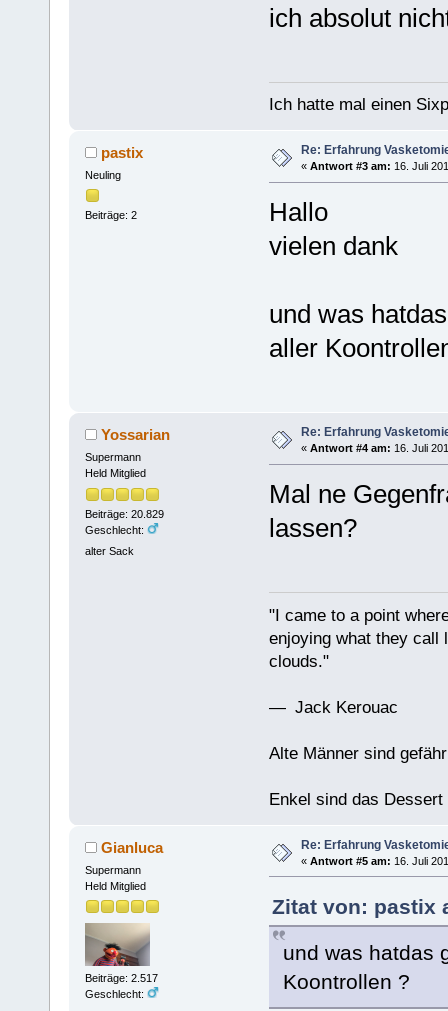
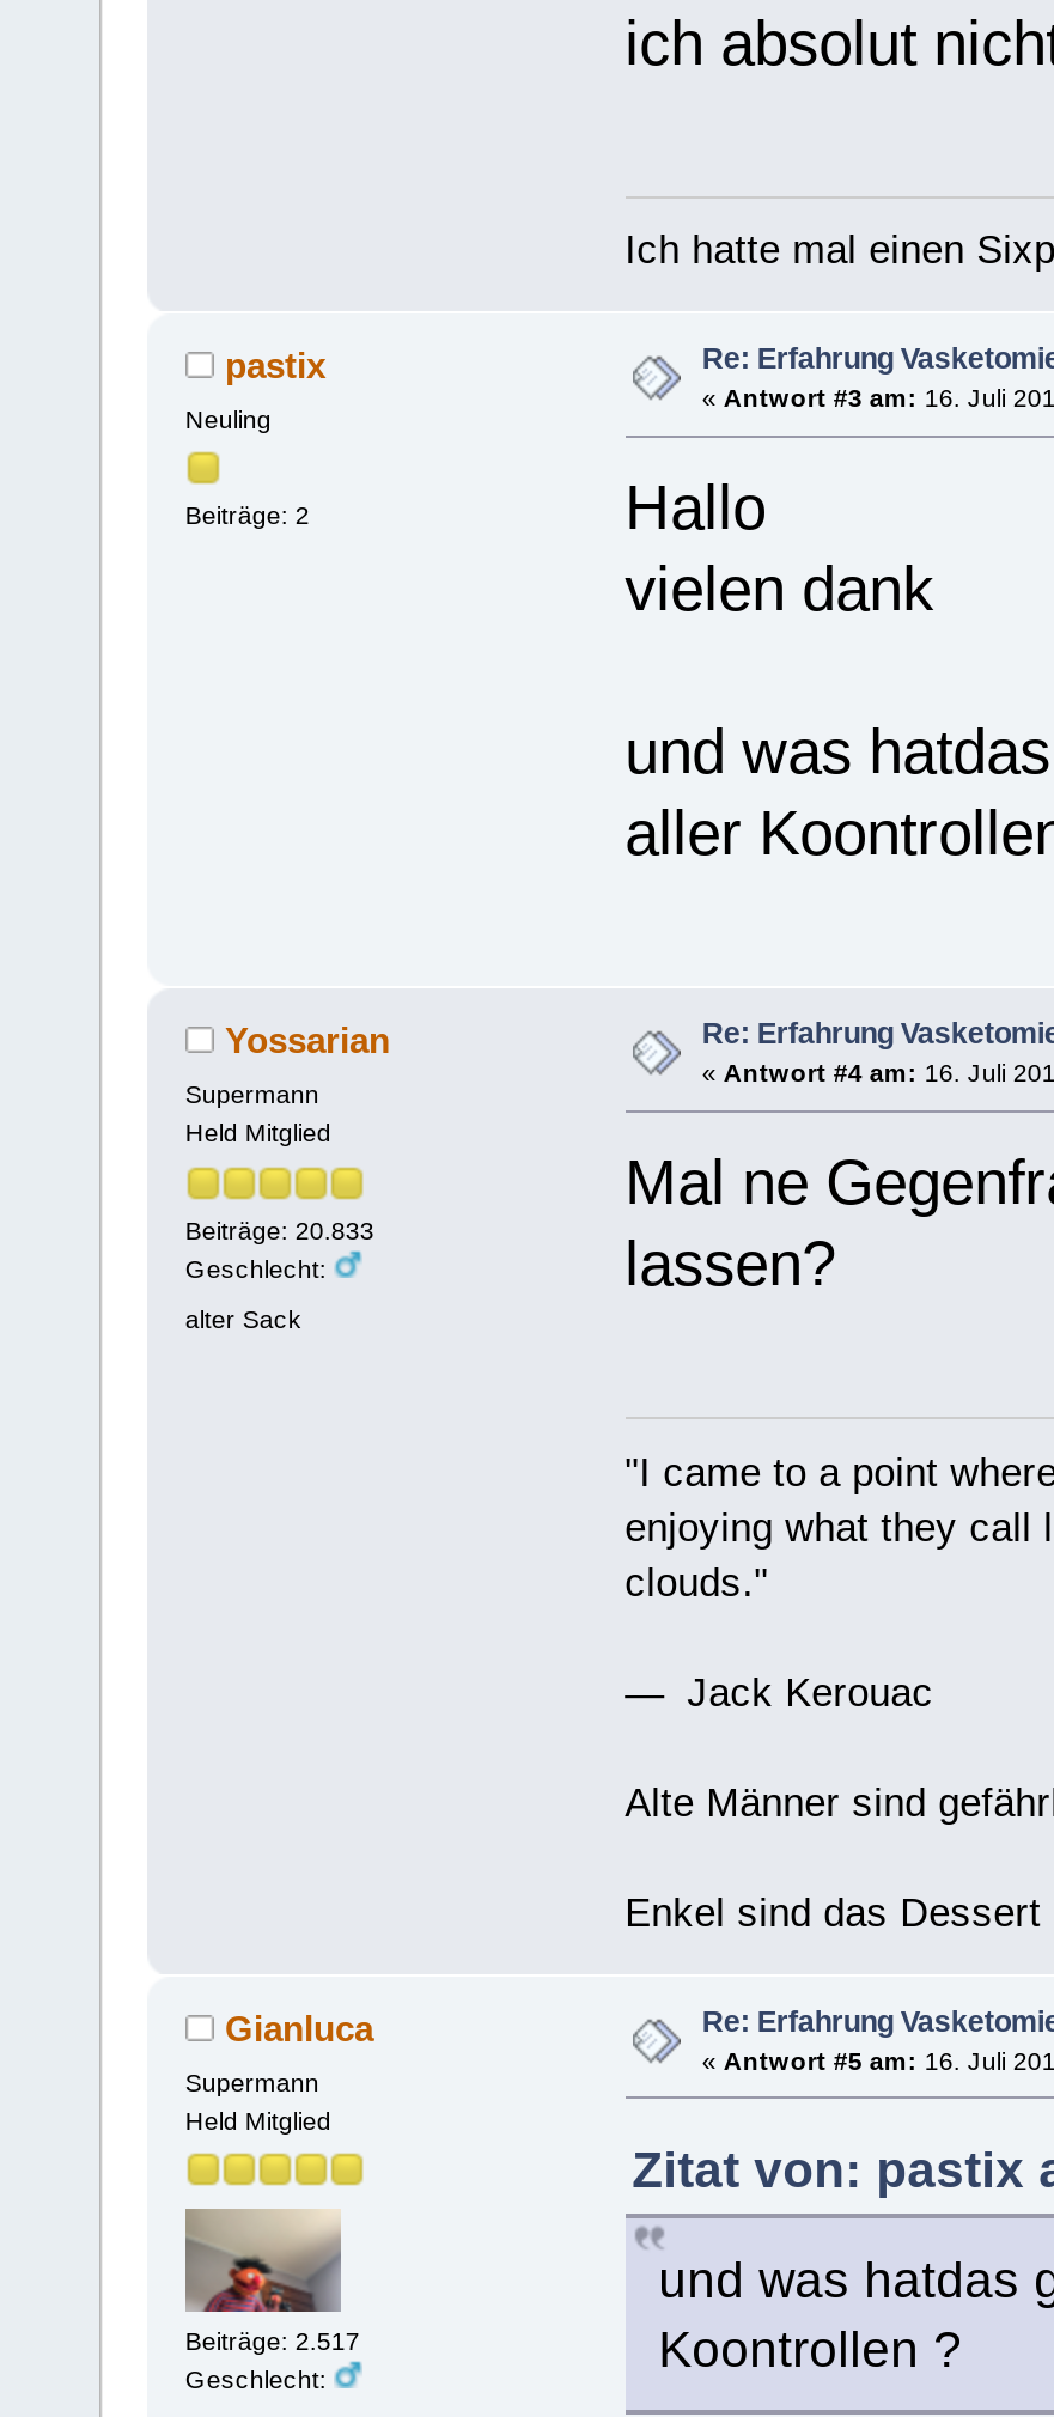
[85,508,164,520] Beiträge: 20.829 -> [185,1215,374,1243] Beiträge: 20.833

